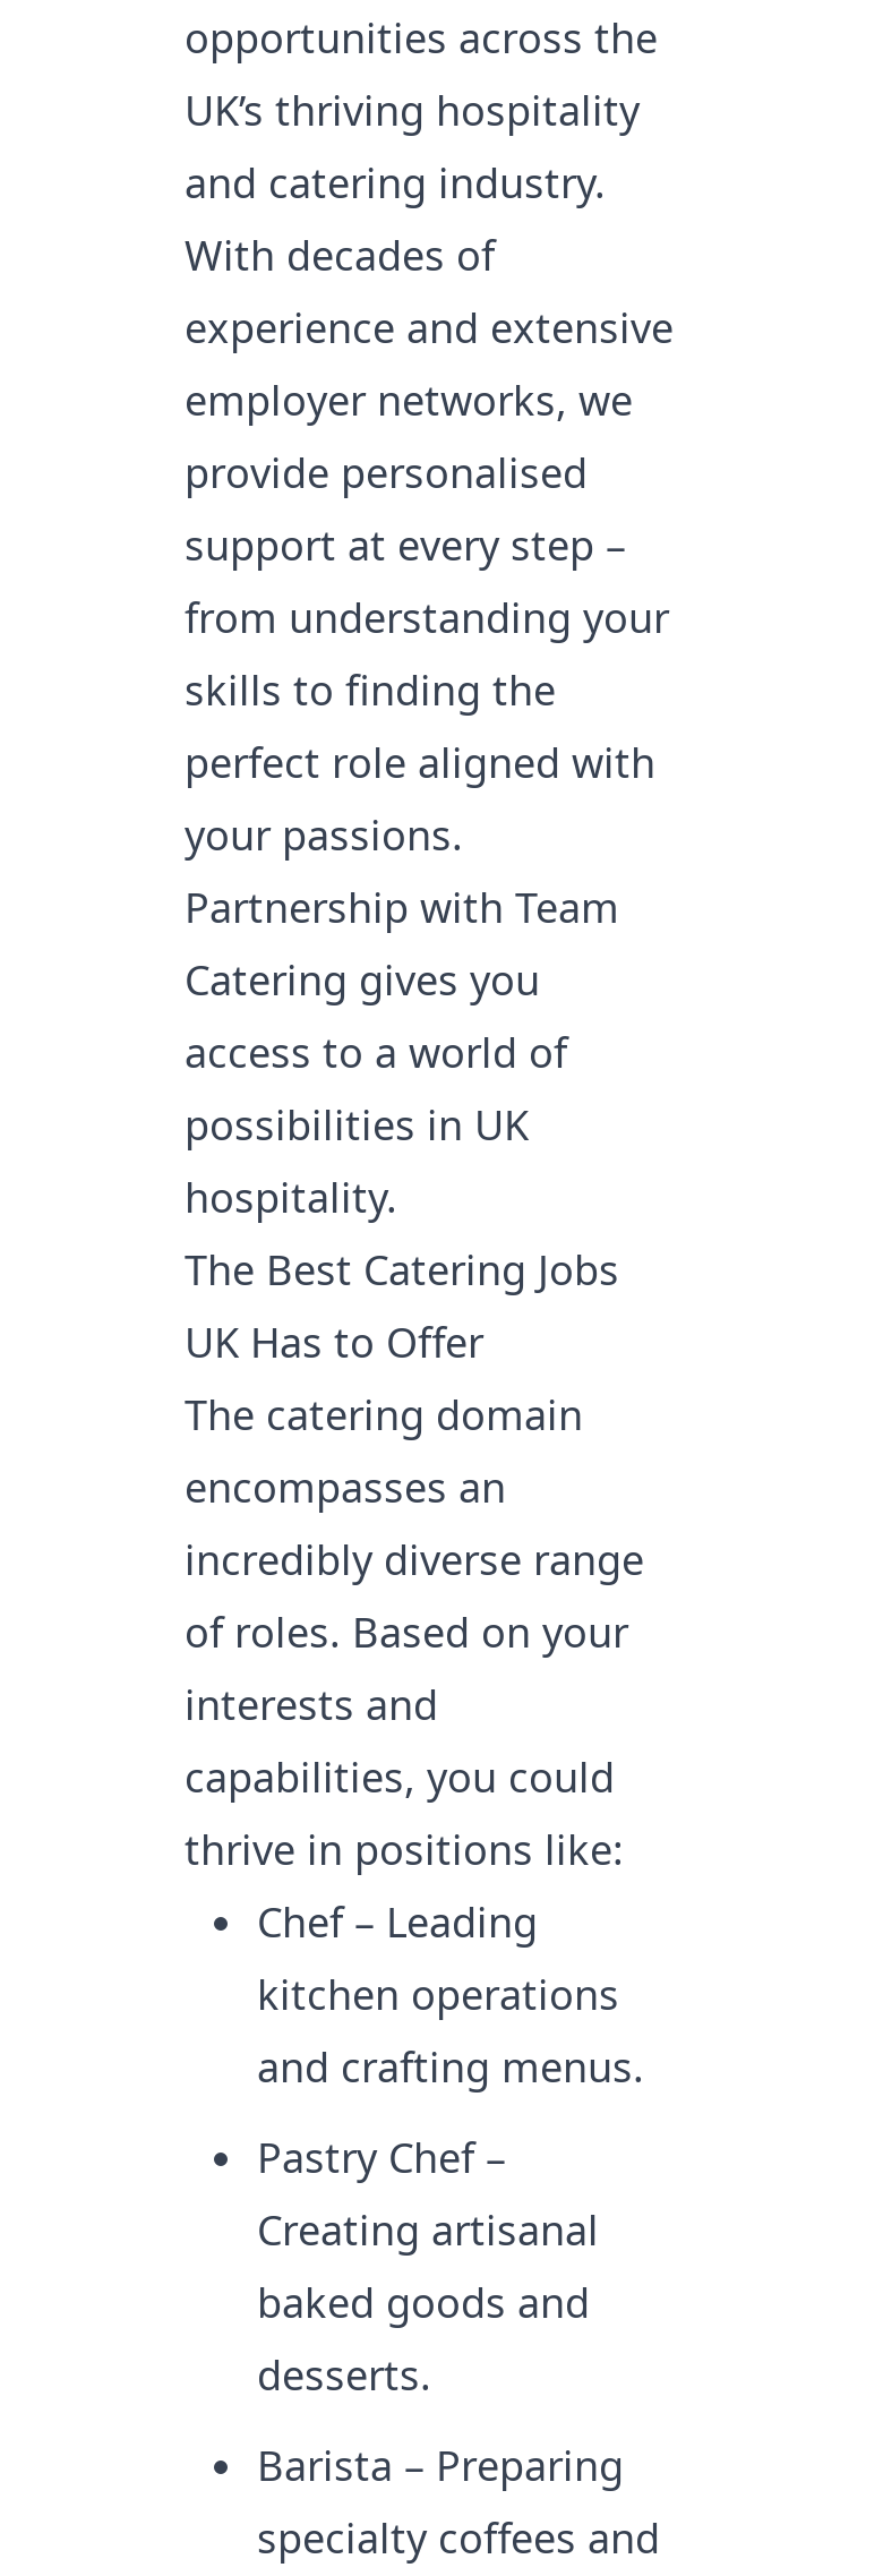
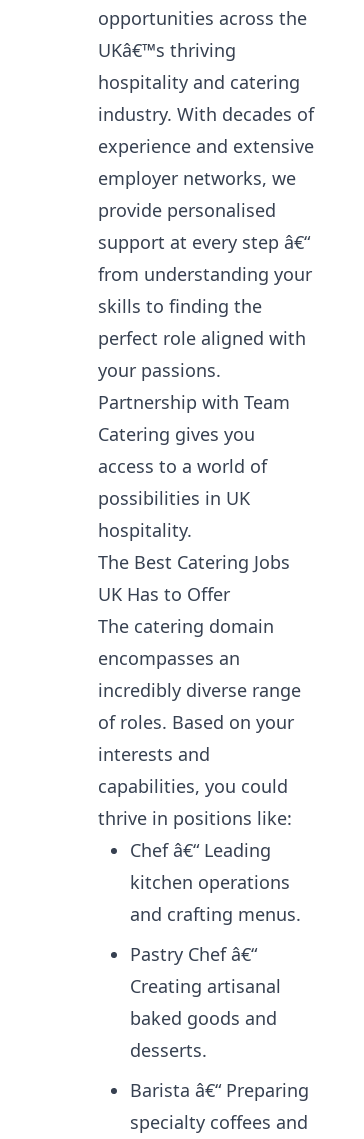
[185,83,640,282] UK’s thriving hospitality | and catering industry. | With decades of -> [98,38,314,126] UKâ€™s thriving | hospitality and catering | industry. With decades of
[185,517,626,572] support at every step – -> [98,230,310,254] support at every step â€“
[257,1894,538,1949] Chef – Leading -> [130,838,271,862] Chef â€“ Leading
[257,2130,506,2184] Pastry Chef – -> [130,942,257,966] Pastry Chef â€“
[257,2438,624,2492] Barista – Preparing -> [130,1078,309,1102] Barista â€“ Preparing

